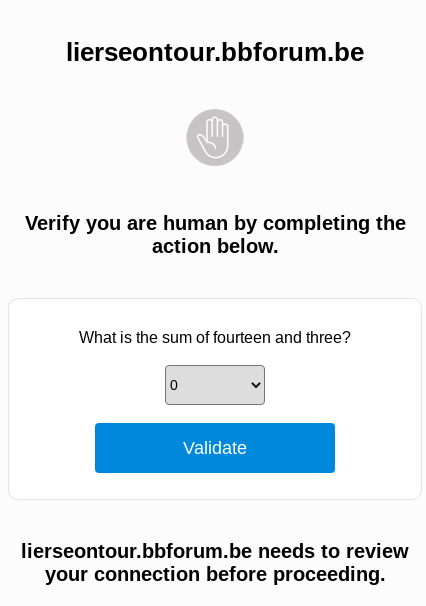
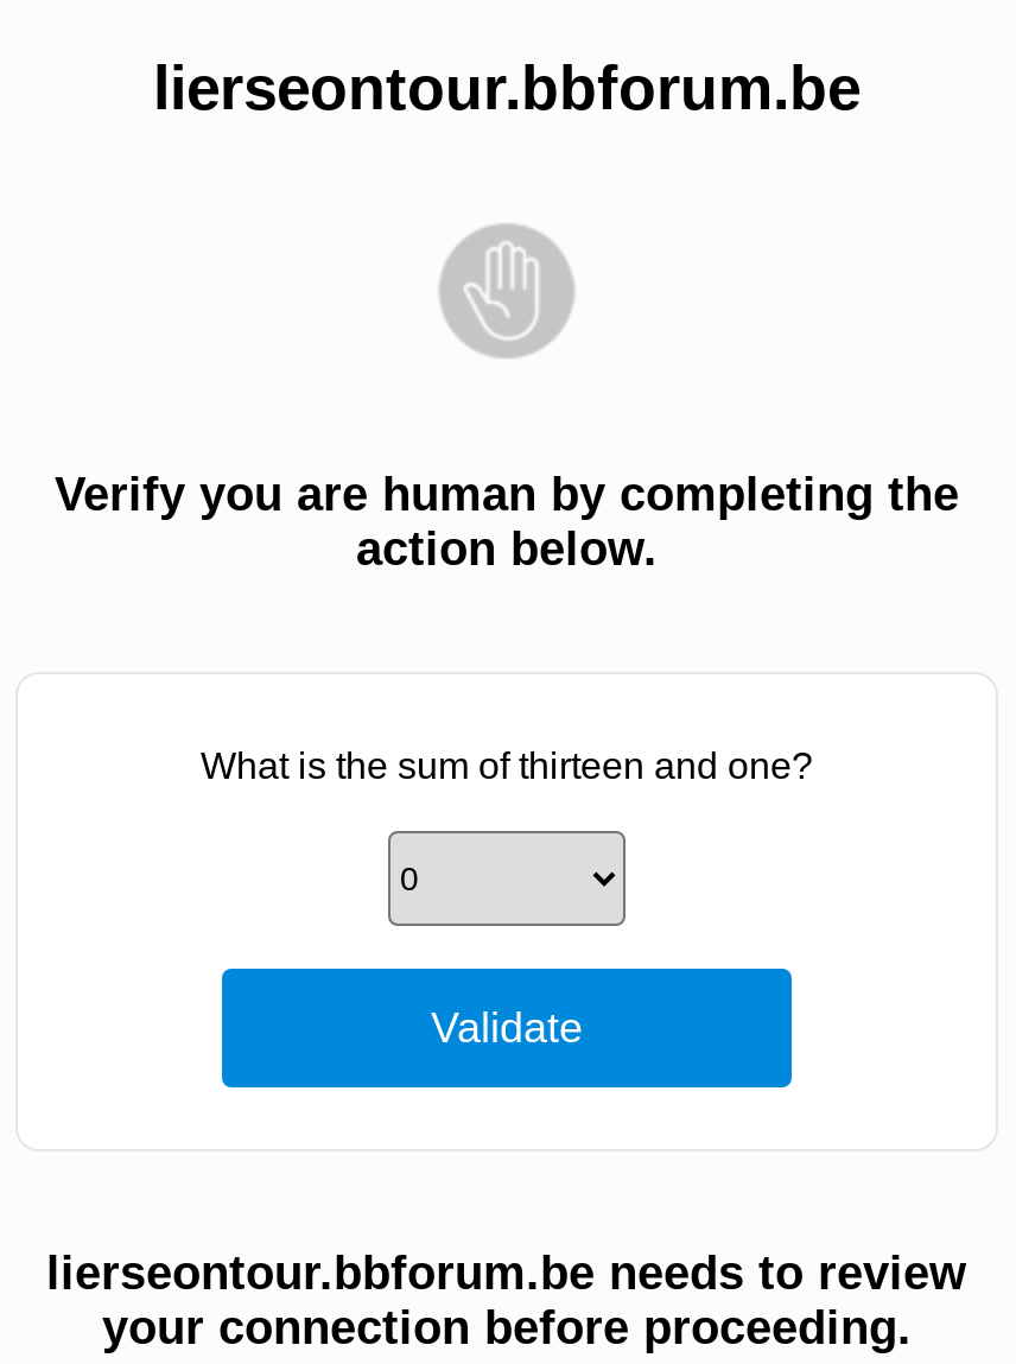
[79,329,351,346] What is the sum of fourteen and three? -> [201,746,813,786] What is the sum of thirteen and one?

